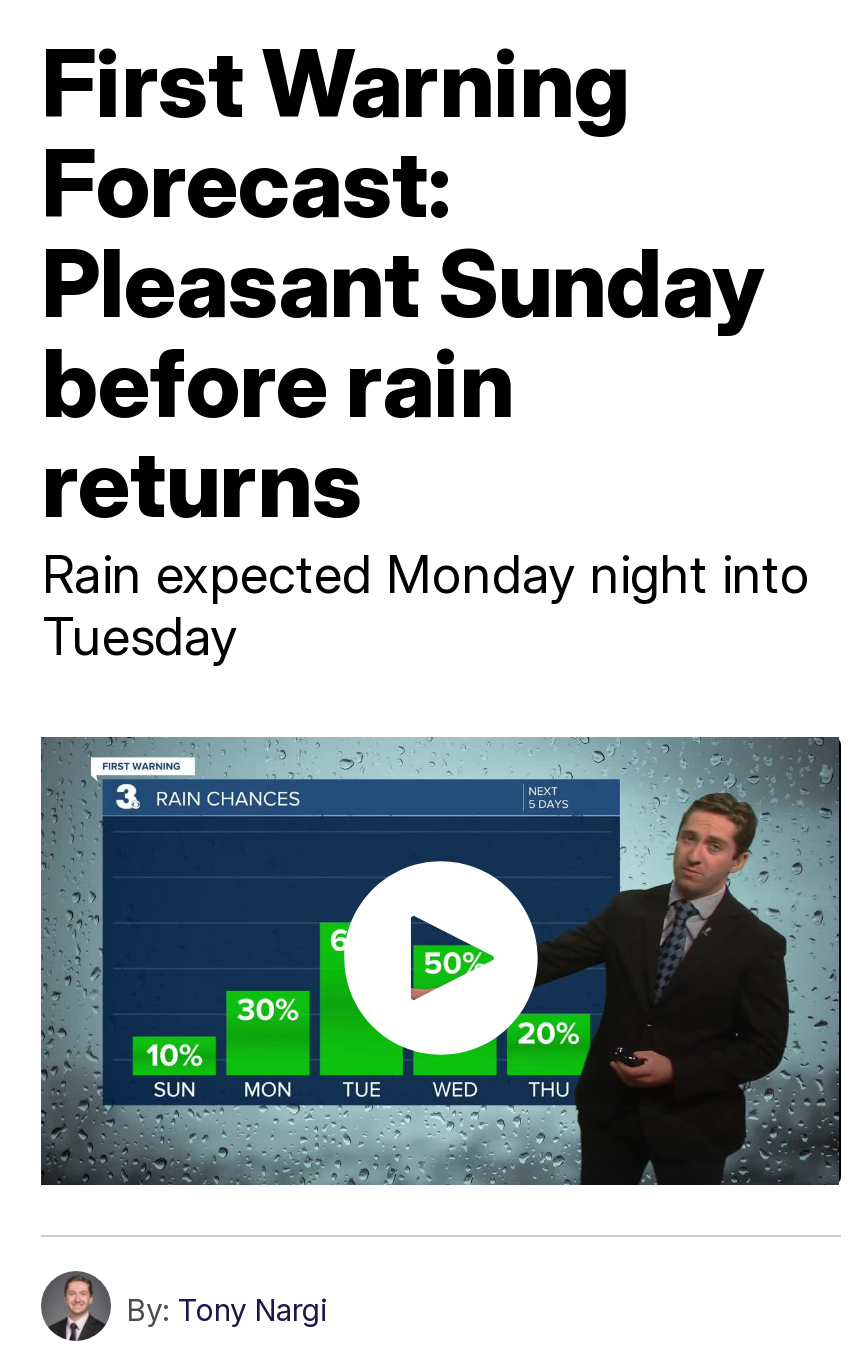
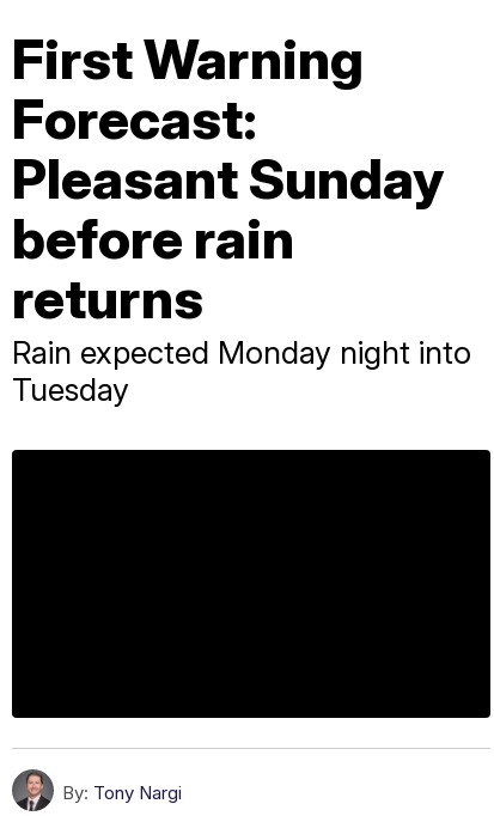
[39,735,841,1187] [image] -> none

